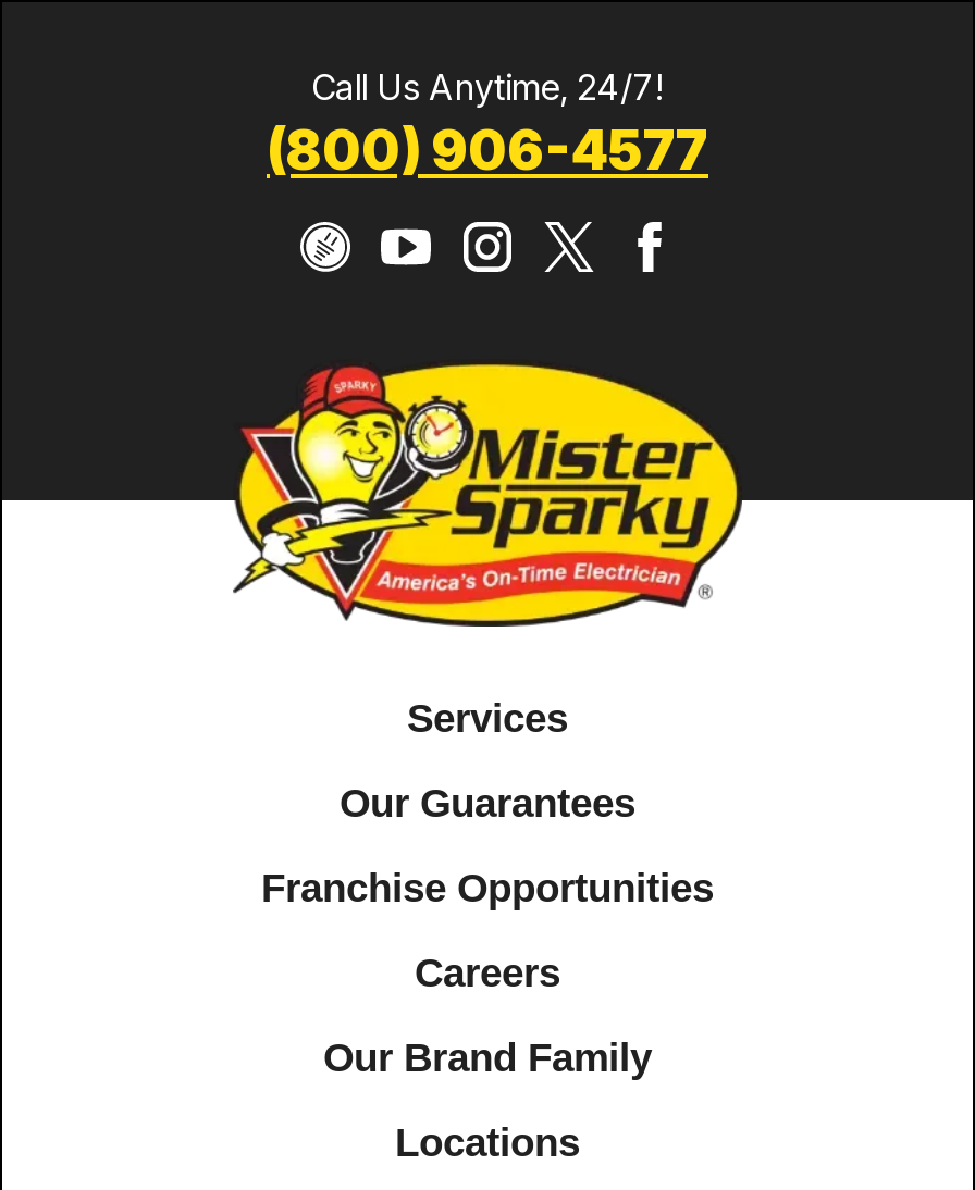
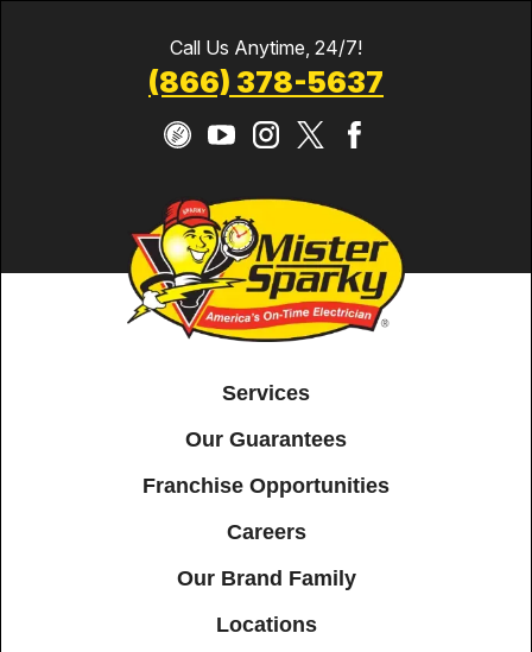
[267,116,708,182] (800) 906-4577 -> [148,64,384,99] (866) 378-5637

